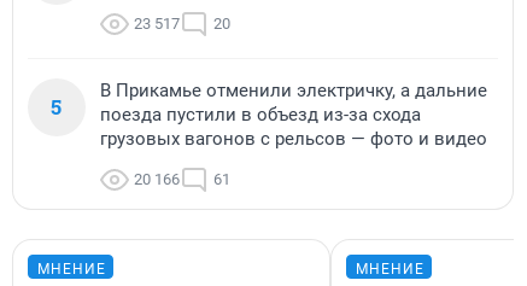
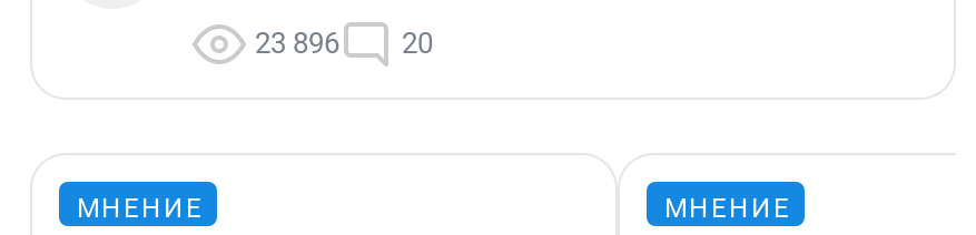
[134,15,230,33] 23 517 20 -> [255,27,433,61] 23 896 20
[100,80,487,189] В Прикамье отменили электричку, а дальние | поезда пустили в объезд из-за схода | грузовых вагонов с рельсов — фото и видео | 20 166 | 61 -> none
[51,93,63,121] 5 -> none

